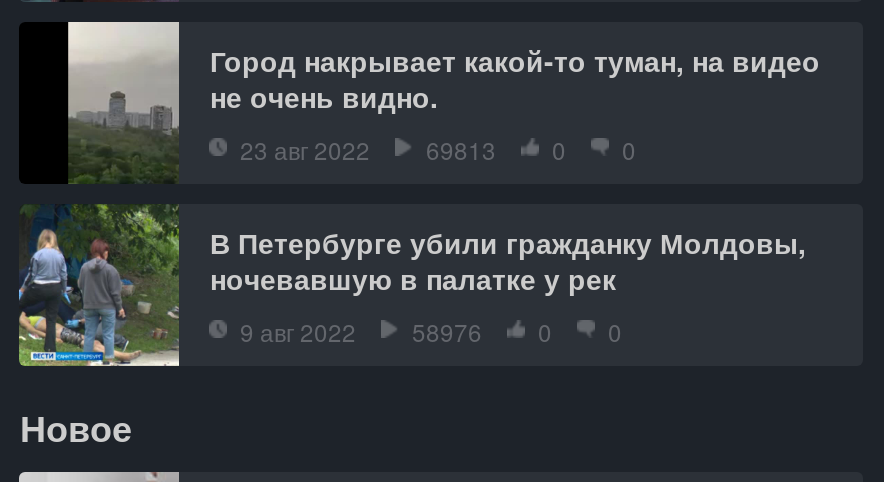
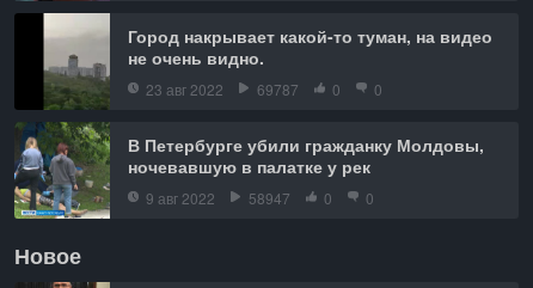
[240,132,636,166] 23 авг 2022 69813 0 0 -> [146,79,383,99] 23 авг 2022 69787 0 0
[240,314,622,348] 9 авг 2022 58976 0 0 -> [146,187,375,208] 9 авг 2022 58947 0 0

